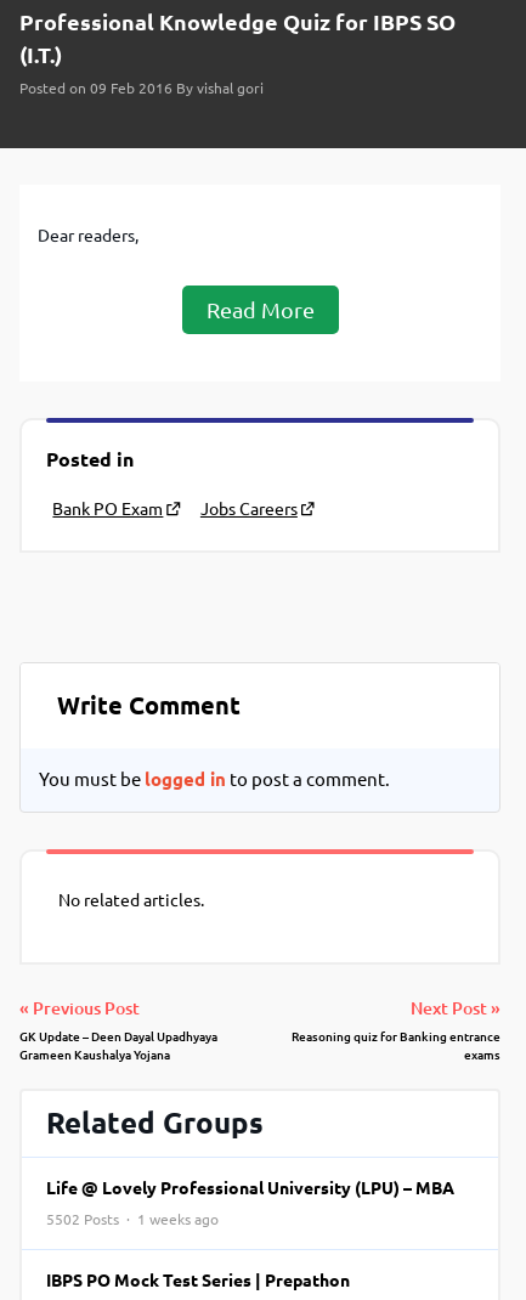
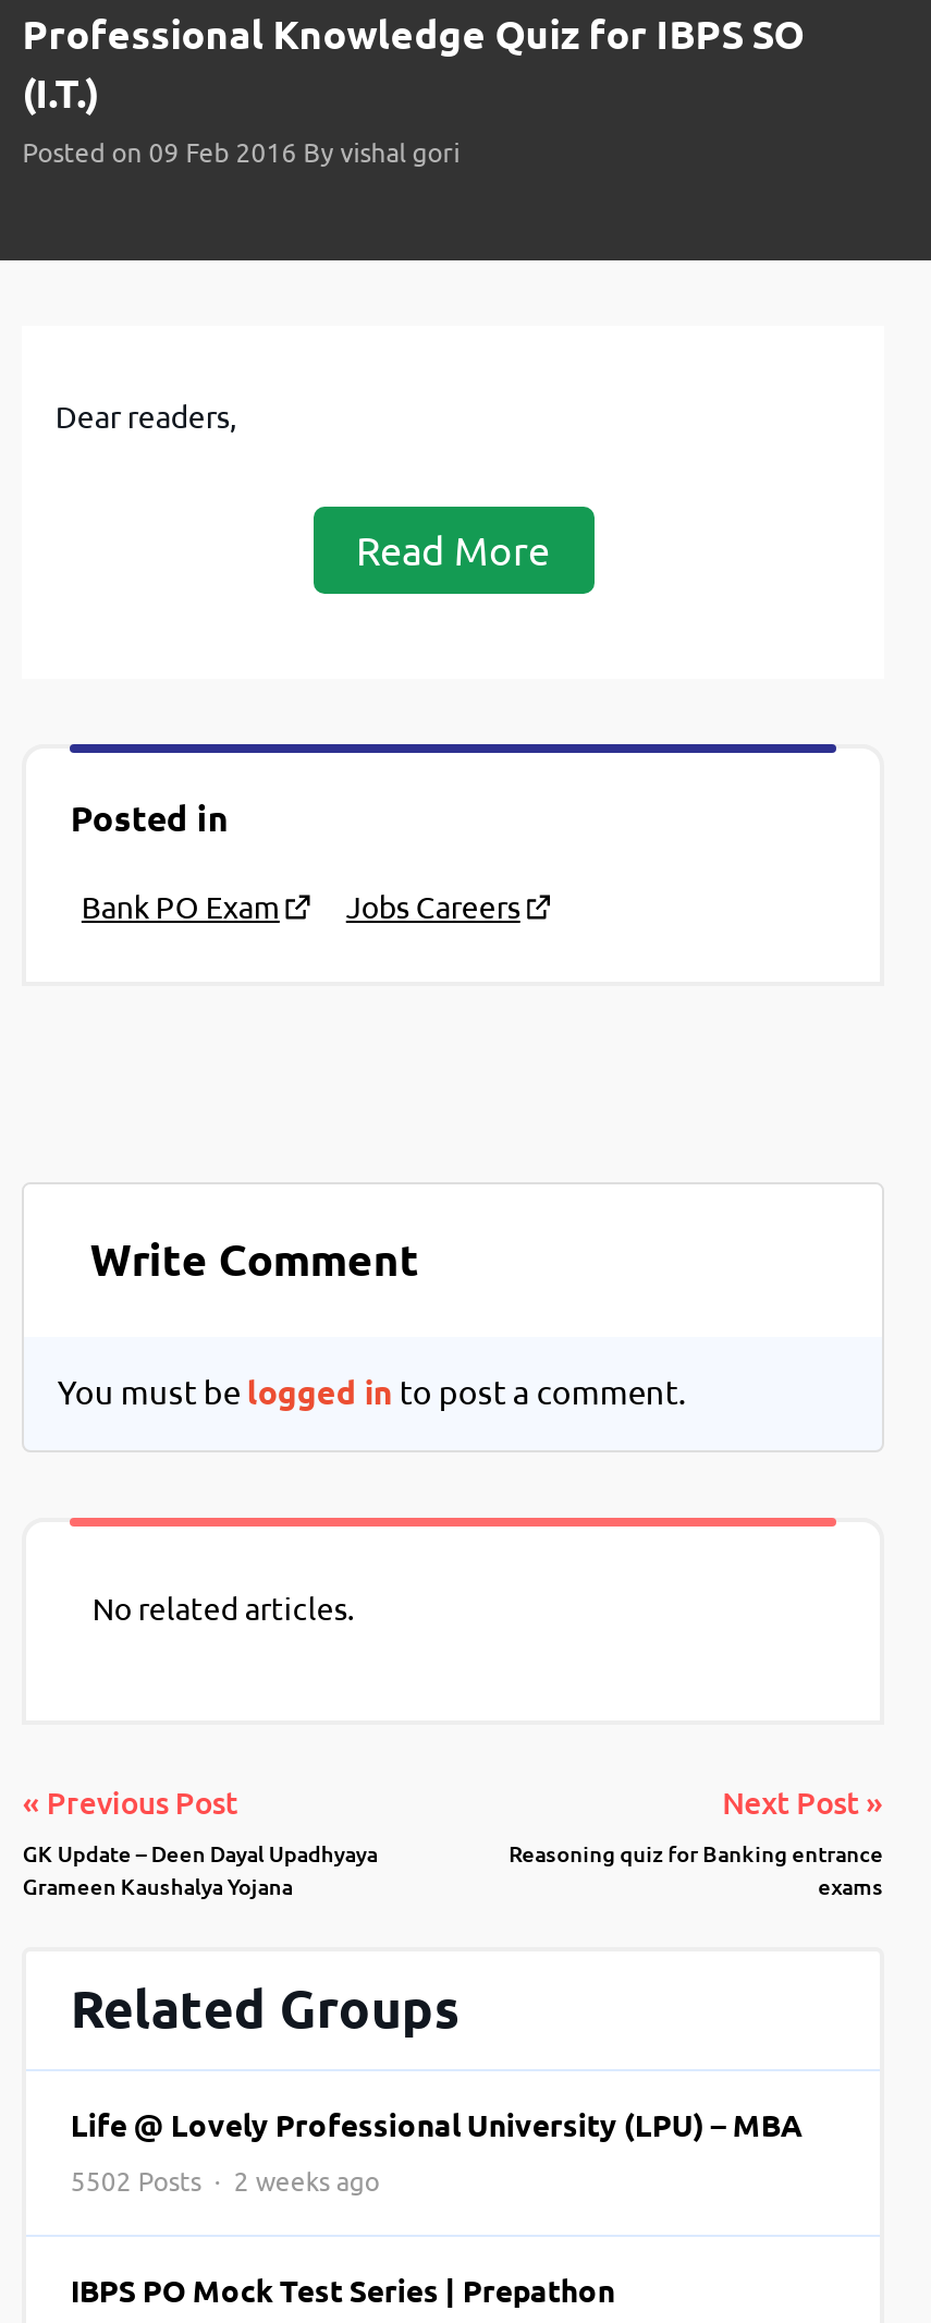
[47,1211,219,1226] 5502 Posts · 1 weeks ago -> [71,2166,380,2194] 5502 Posts · 2 weeks ago

